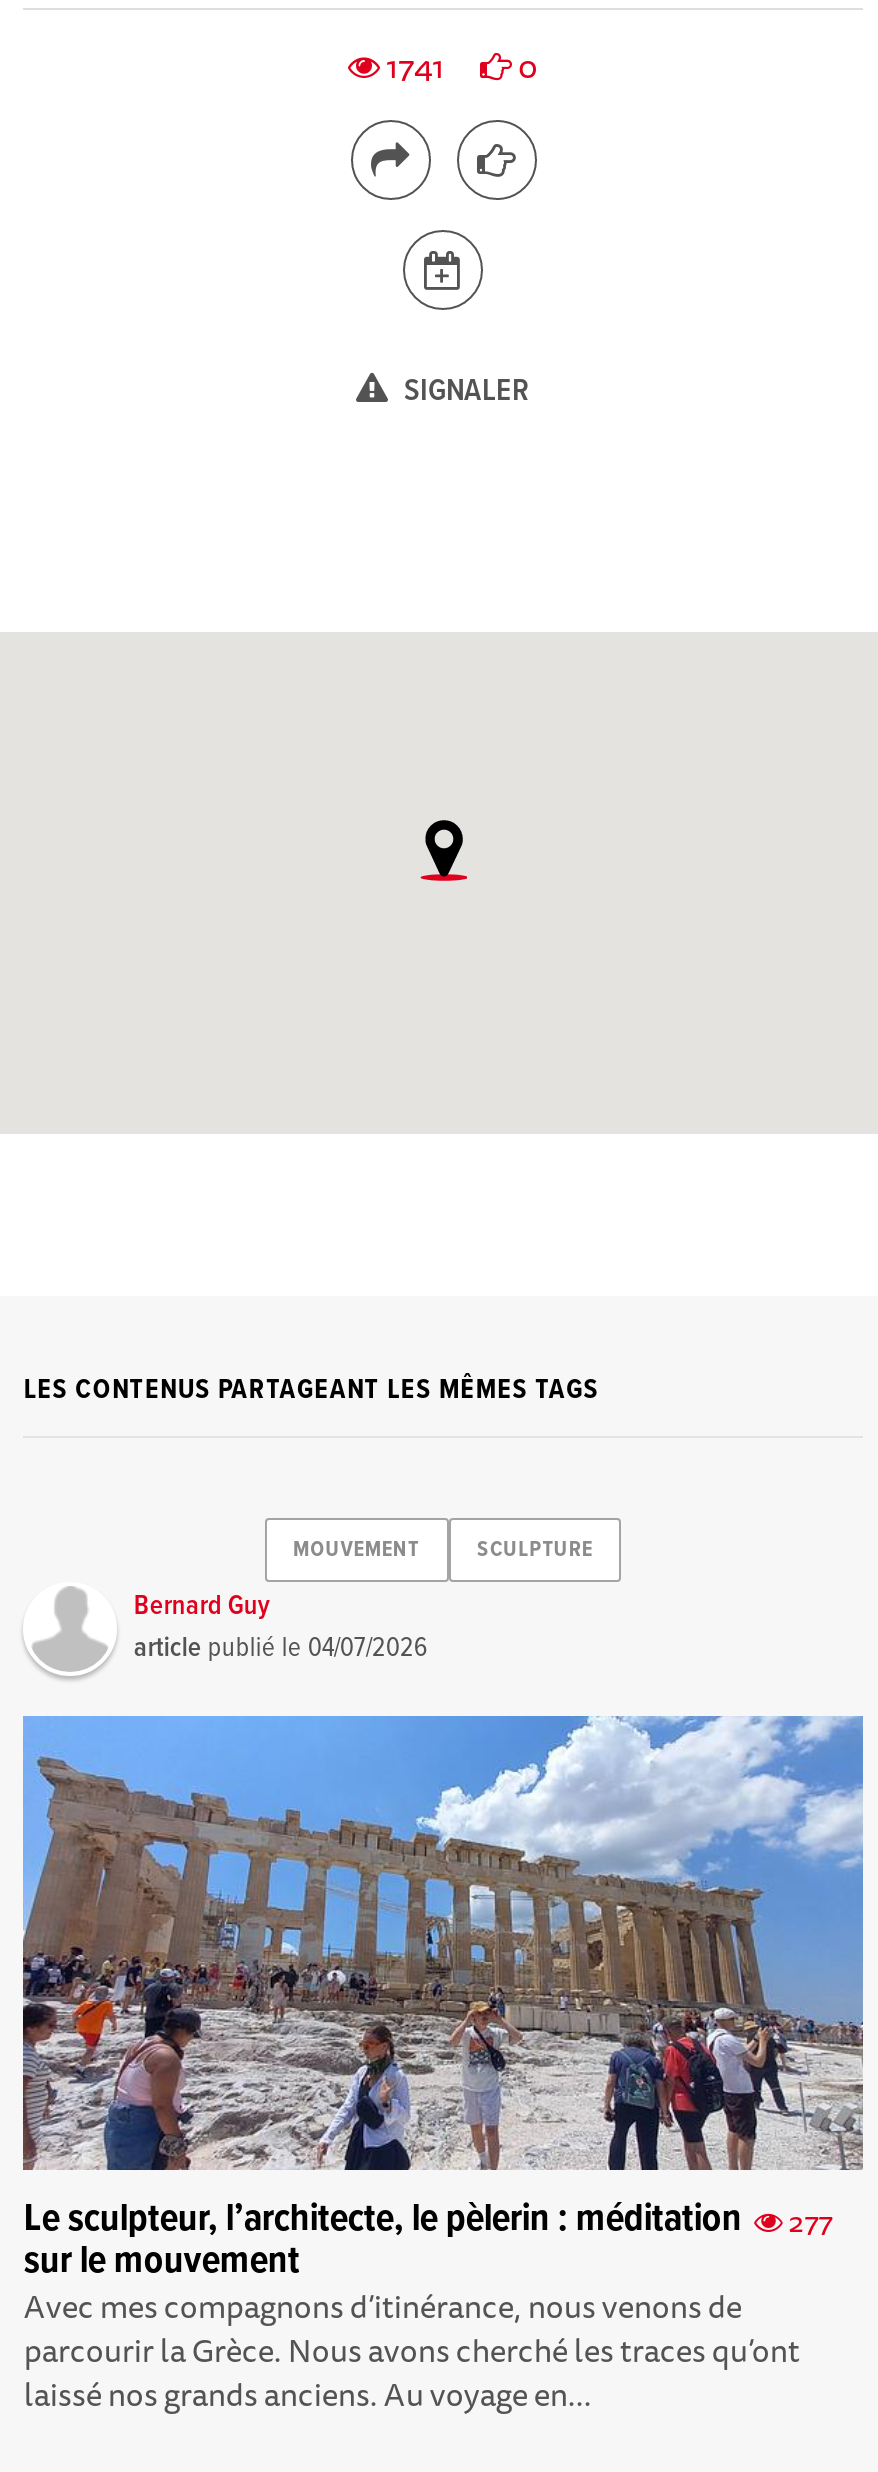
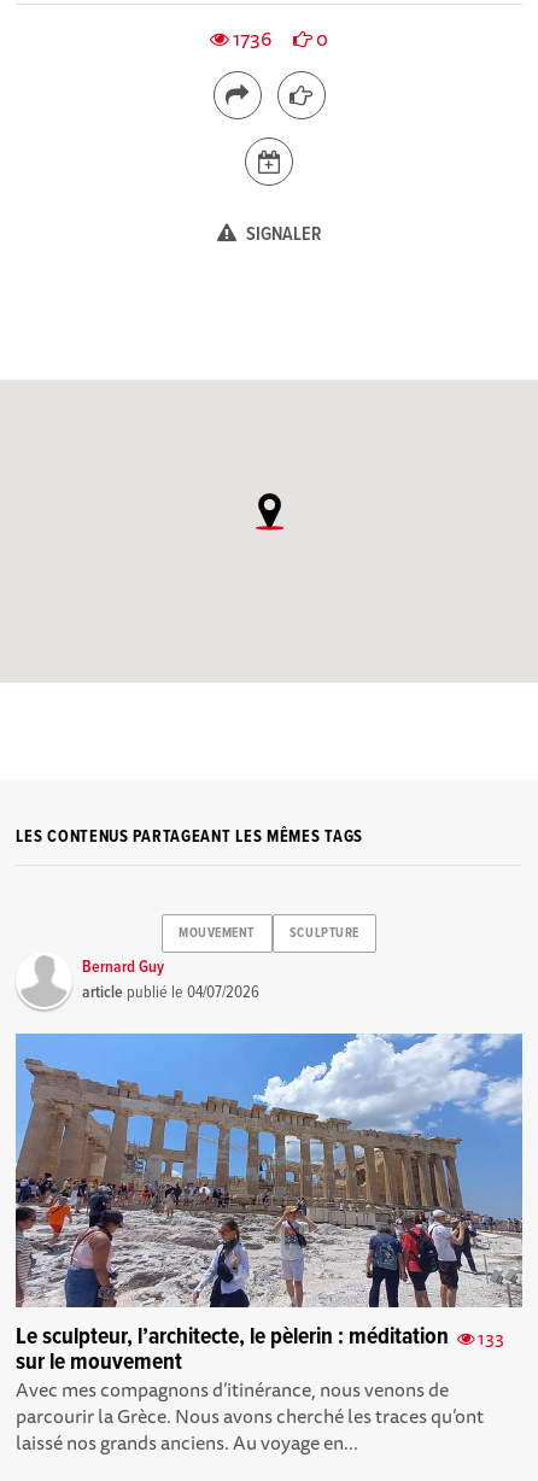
[380,41,538,93] 1741 0 -> [229,23,328,55] 1736 0
[24,2193,832,2245] Le sculpteur, l’architecte, le pèlerin : méditation 277 -> [16,1321,504,1353] Le sculpteur, l’architecte, le pèlerin : méditation 133

